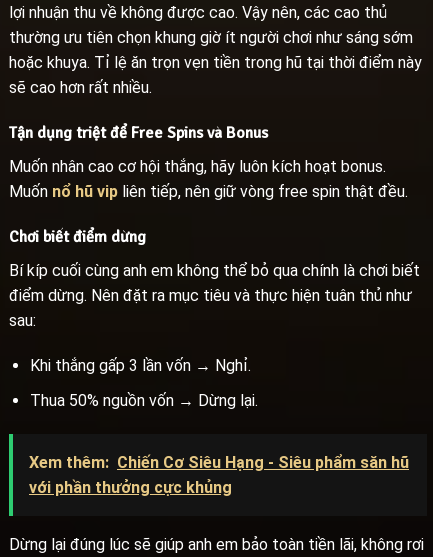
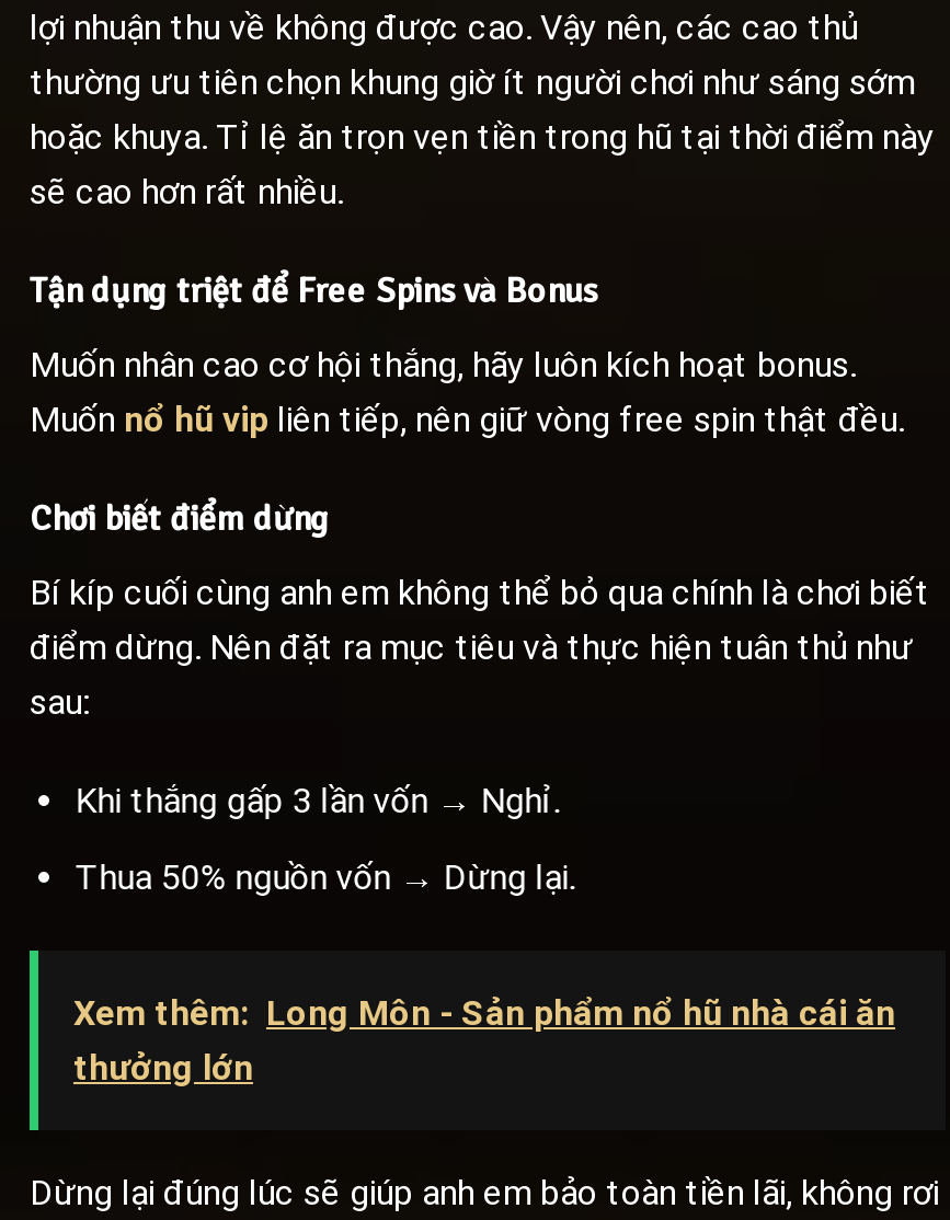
[29,453,409,497] Xem thêm: Chiến Cơ Siêu Hạng - Siêu phẩm săn hũ | với phần thưởng cực khủng -> [73,992,895,1088] Xem thêm: Long Môn - Sản phẩm nổ hũ nhà cái ăn | thưởng lớn

